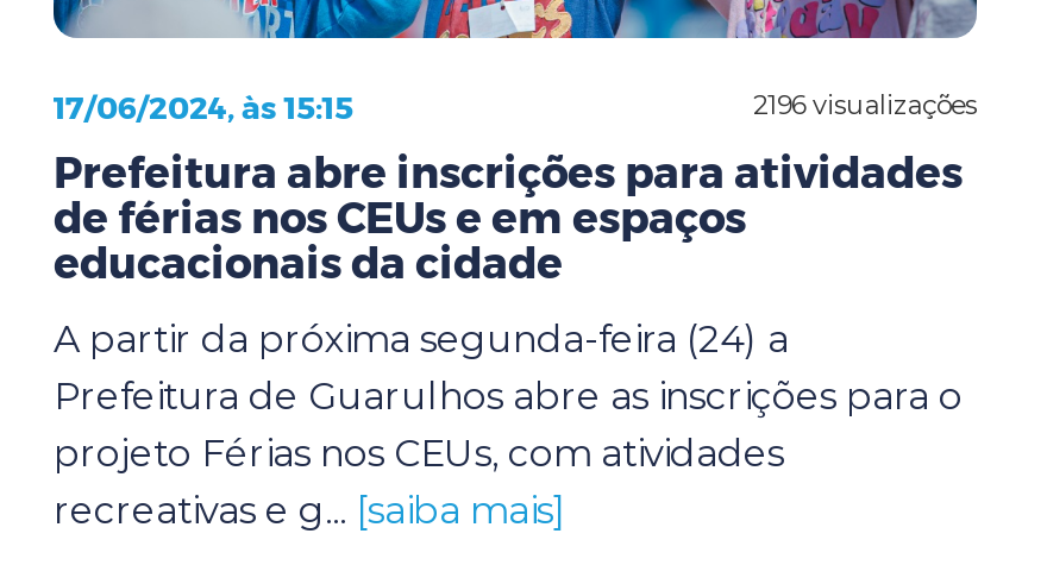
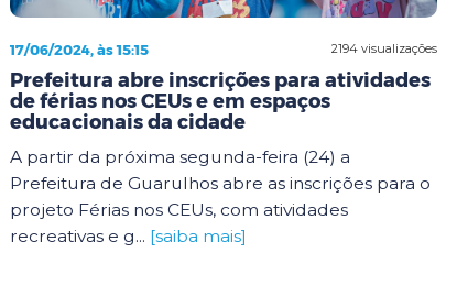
[753,88,977,121] 2196 visualizações -> [331,41,437,56] 2194 visualizações

